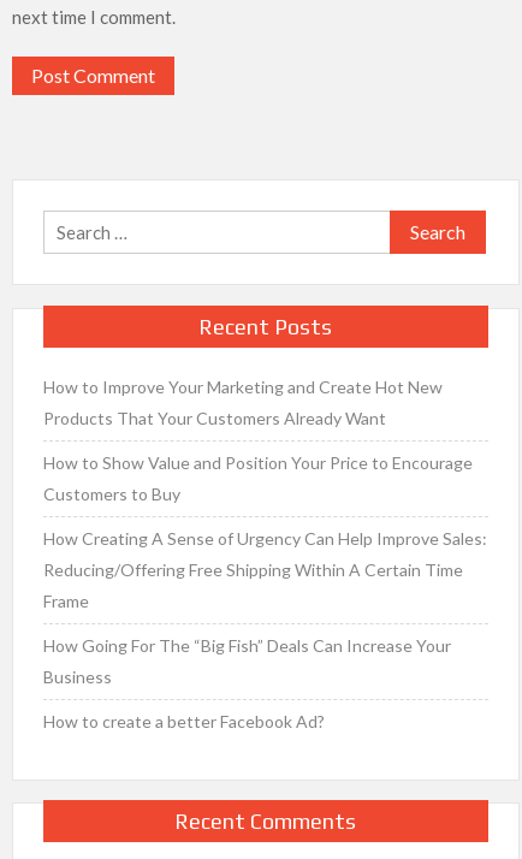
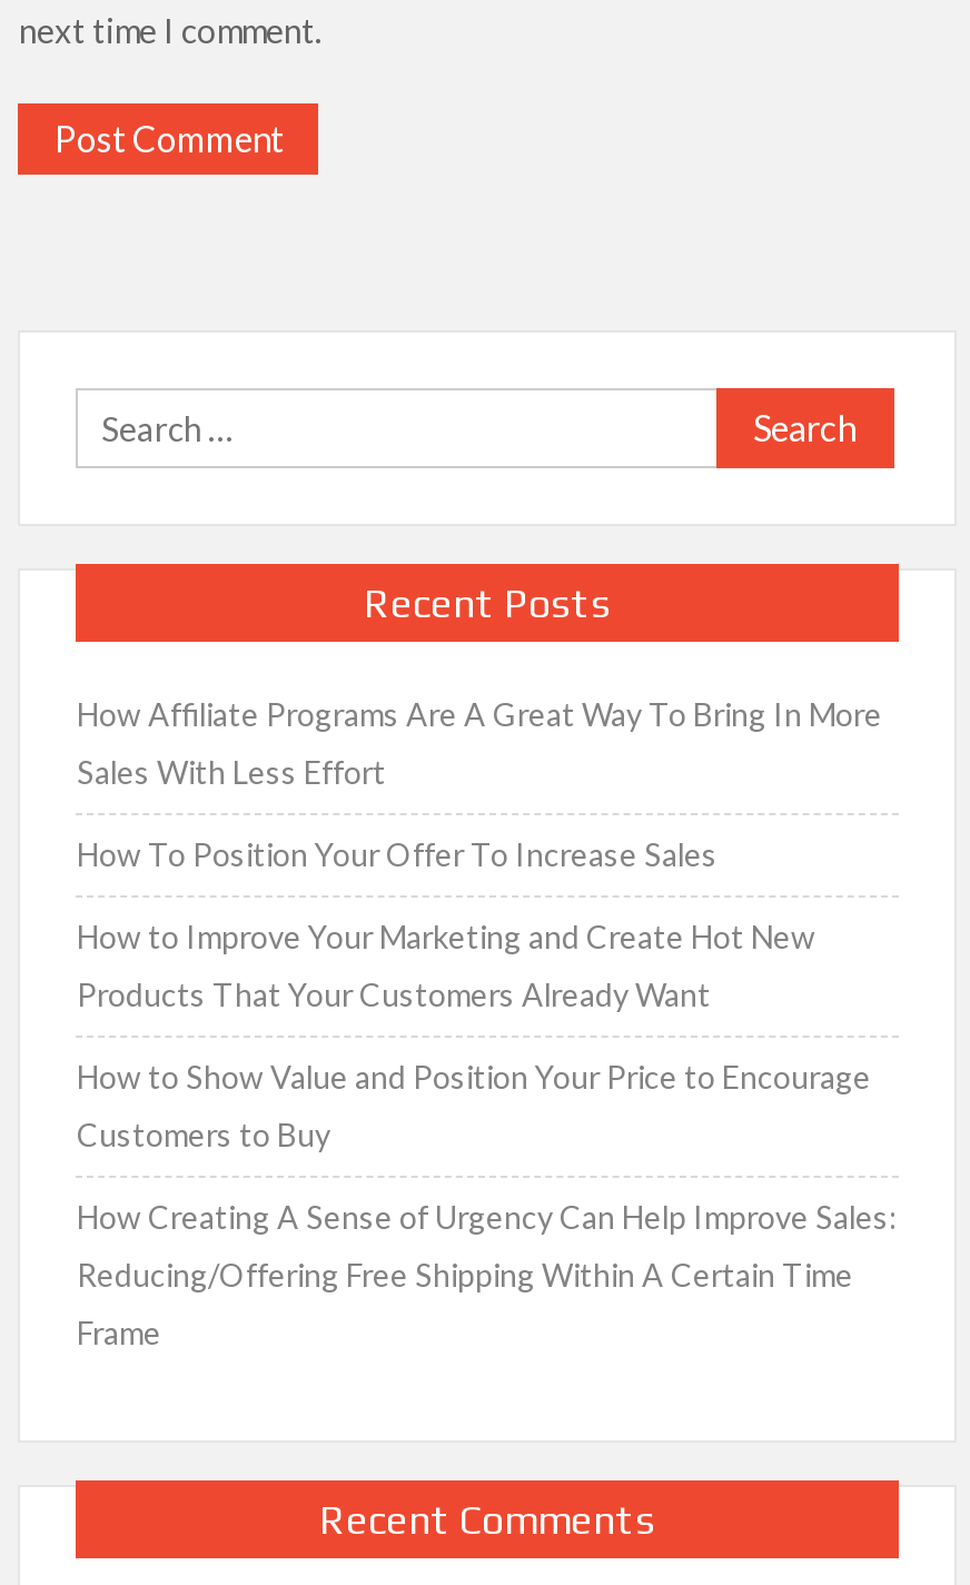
none -> [77,695,882,872] How Affiliate Programs Are A Great Way To Bring In More | Sales With Less Effort | How To Position Your Offer To Increase Sales
moved [44,376,488,611] -> [77,917,897,1351]: How to Improve Your Marketing and Create Hot New | Products That Your Customers Already Want | How to Show Value and Position Your Price to Encourage | Customers to Buy | How Creating A Sense of Urgency Can Help Improve Sales: | Reducing/Offering Free Shipping Within A Certain Time | Frame
[44,635,452,731] How Going For The “Big Fish” Deals Can Increase Your | Business | How to create a better Facebook Ad? -> none

